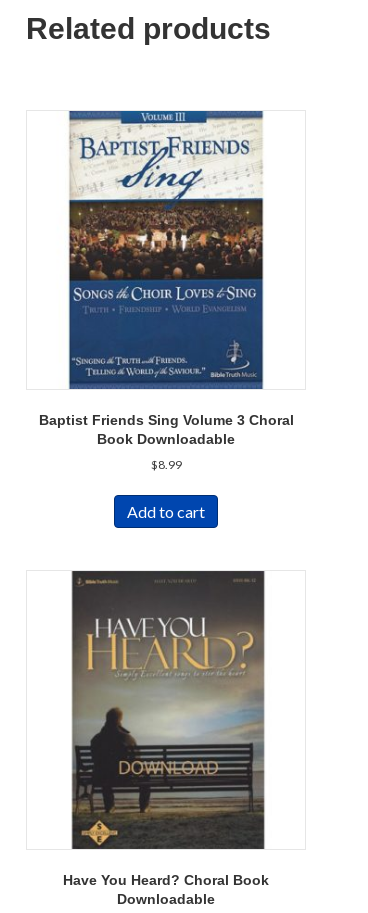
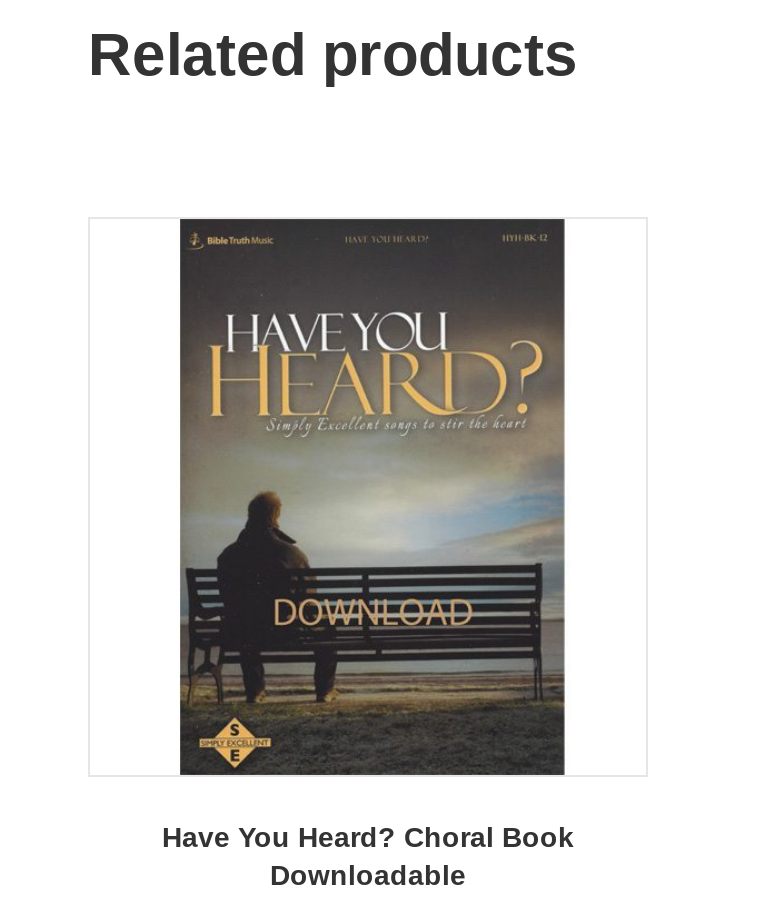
[38,110,293,521] [image] | Baptist Friends Sing Volume 3 Choral | Book Downloadable | $8.99 | Add to cart -> none

